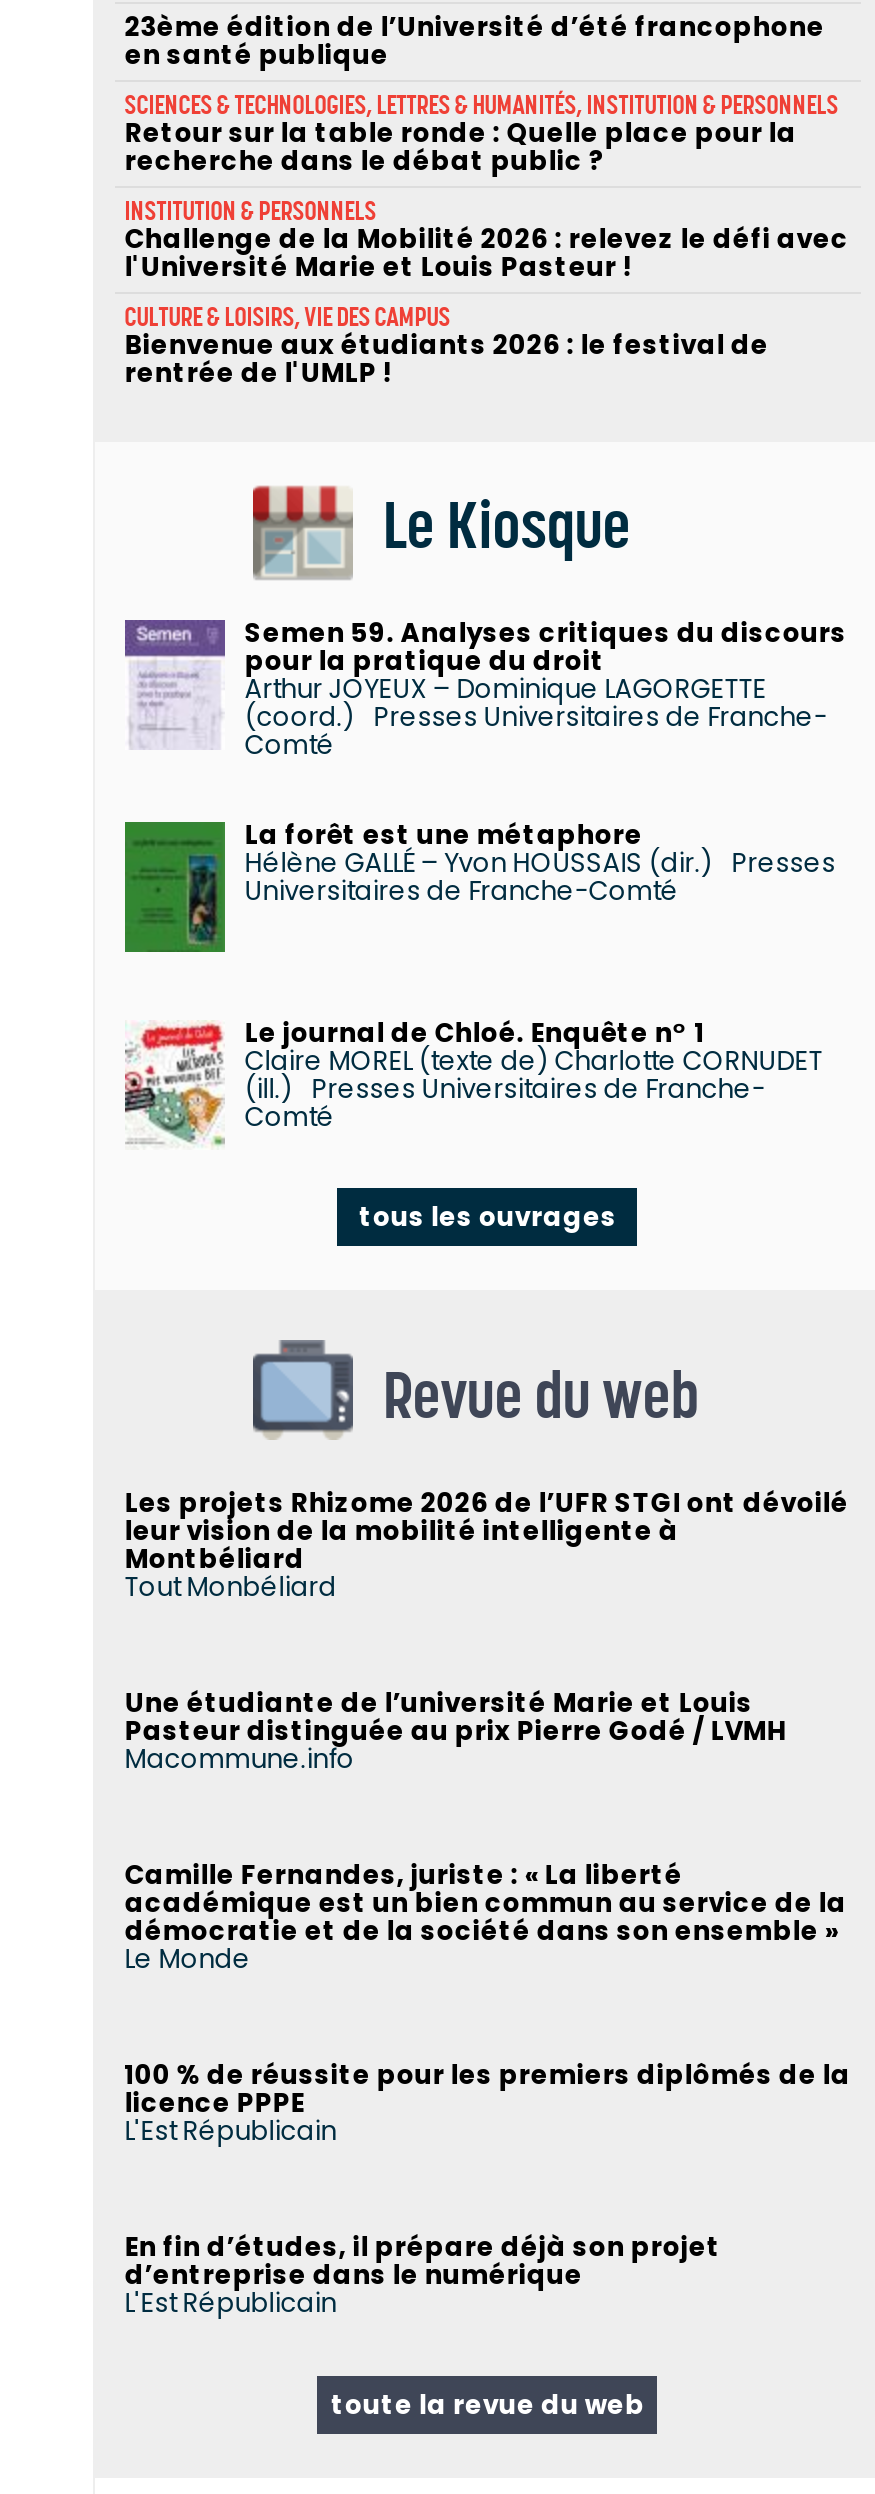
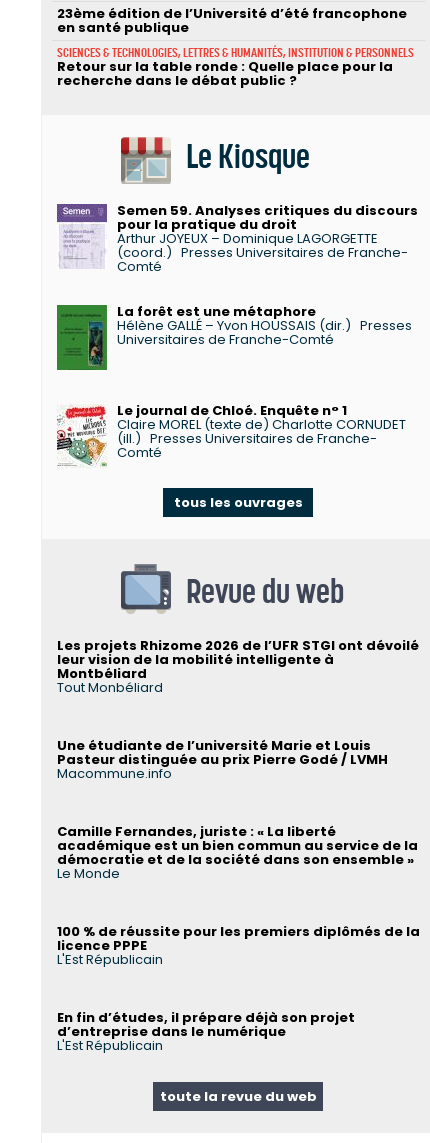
[125,195,849,391] INSTITUTION & PERSONNELS | Challenge de la Mobilité 2026 : relevez le défi avec | l'Université Marie et Louis Pasteur ! | CULTURE & LOISIRS, VIE DES CAMPUS | Bienvenue aux étudiants 2026 : le festival de | rentrée de l'UMLP ! -> none

